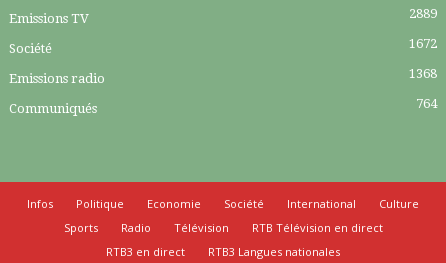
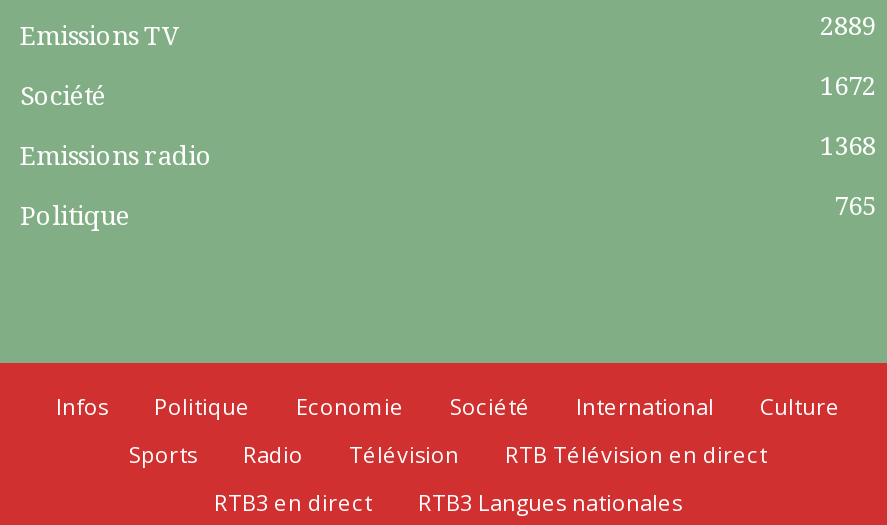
[9,96,437,116] Communiqués | 764 -> [20,191,876,231] Politique | 765

